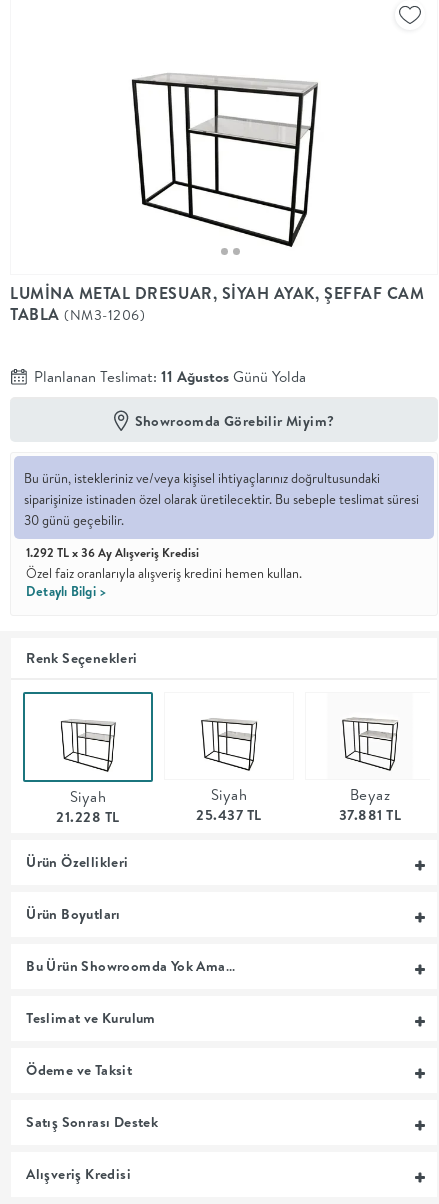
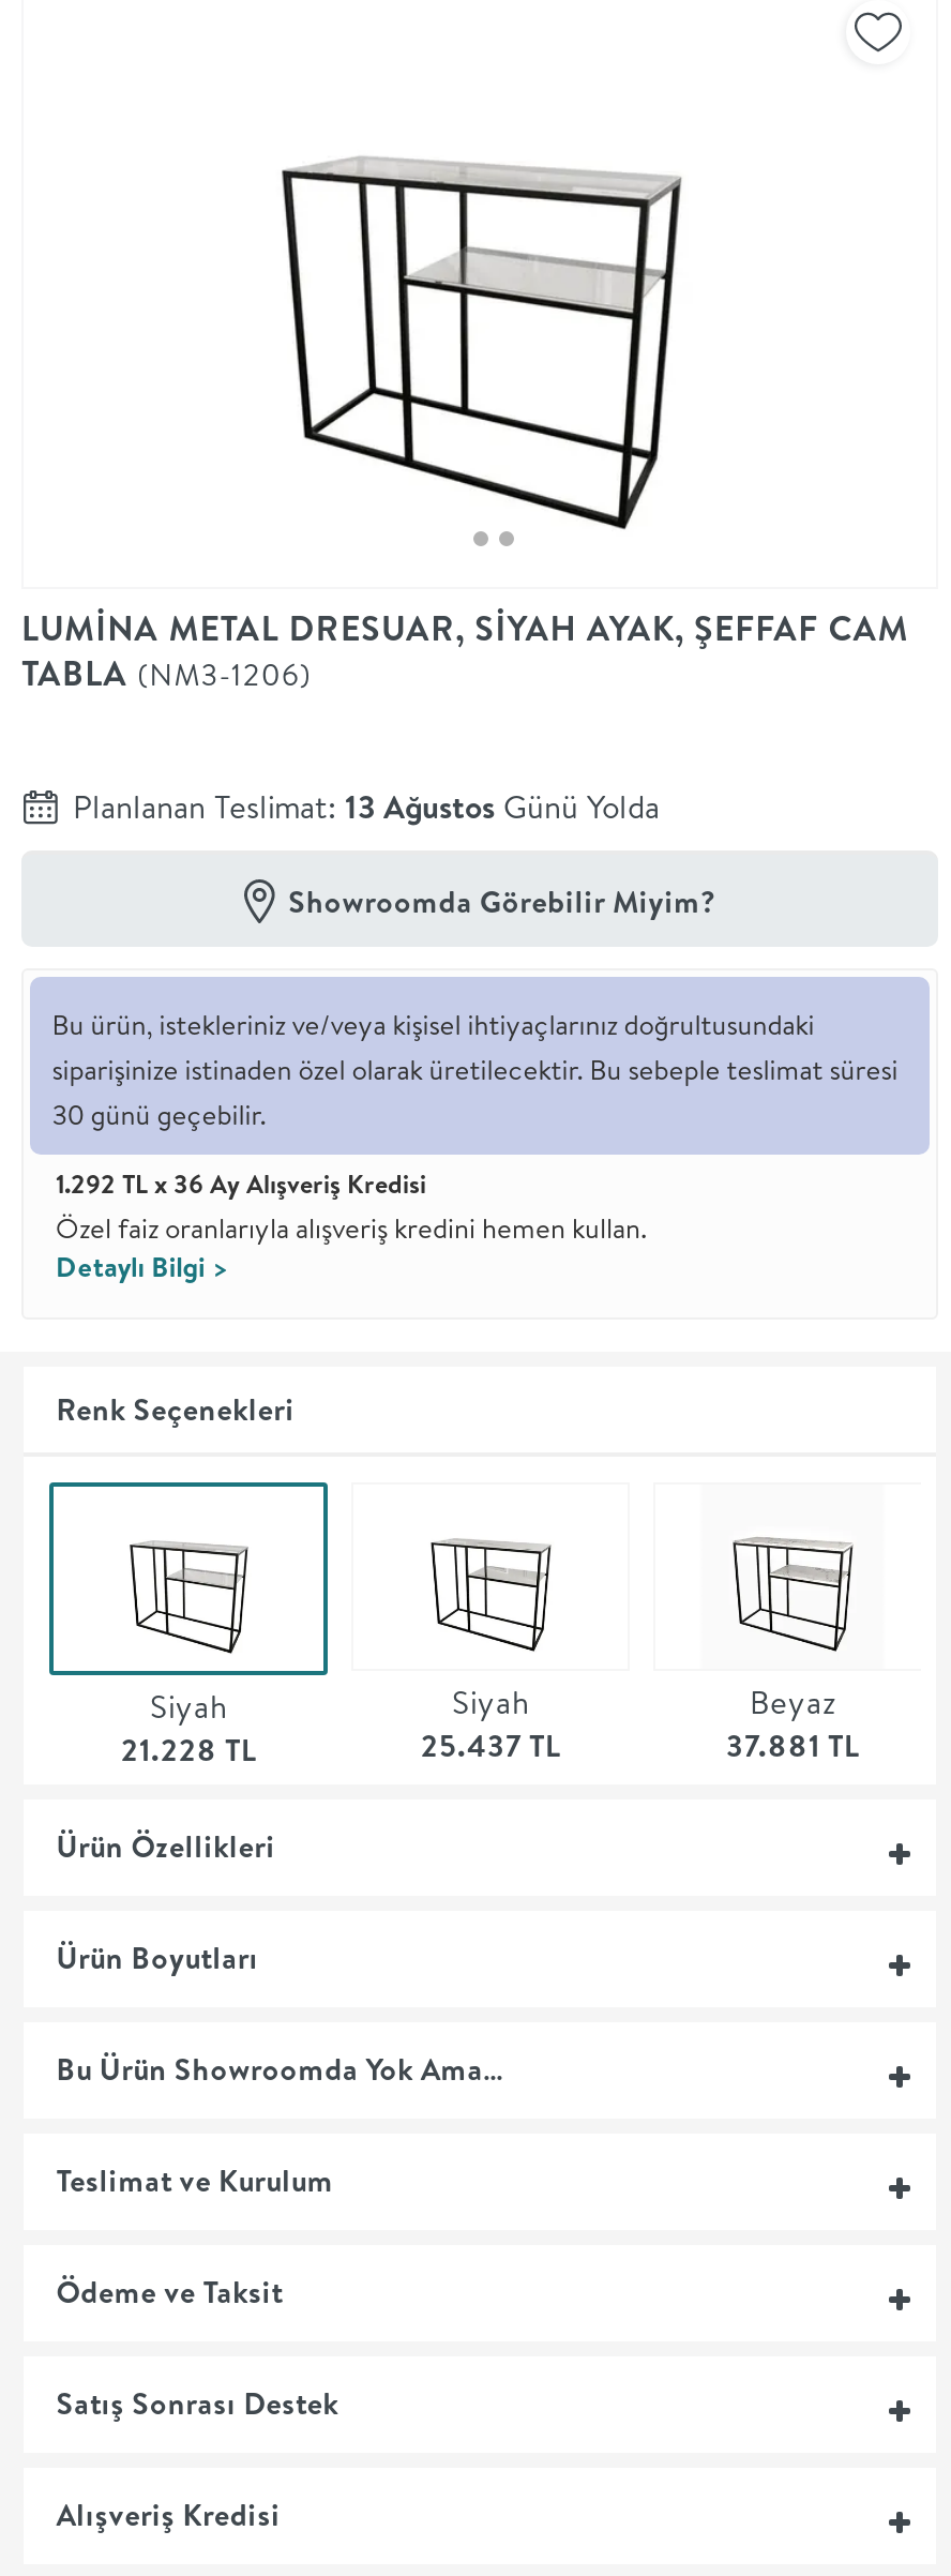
[34,366,306,387] Planlanan Teslimat: 11 Ağustos Günü Yolda -> [73,784,660,829] Planlanan Teslimat: 13 Ağustos Günü Yolda

